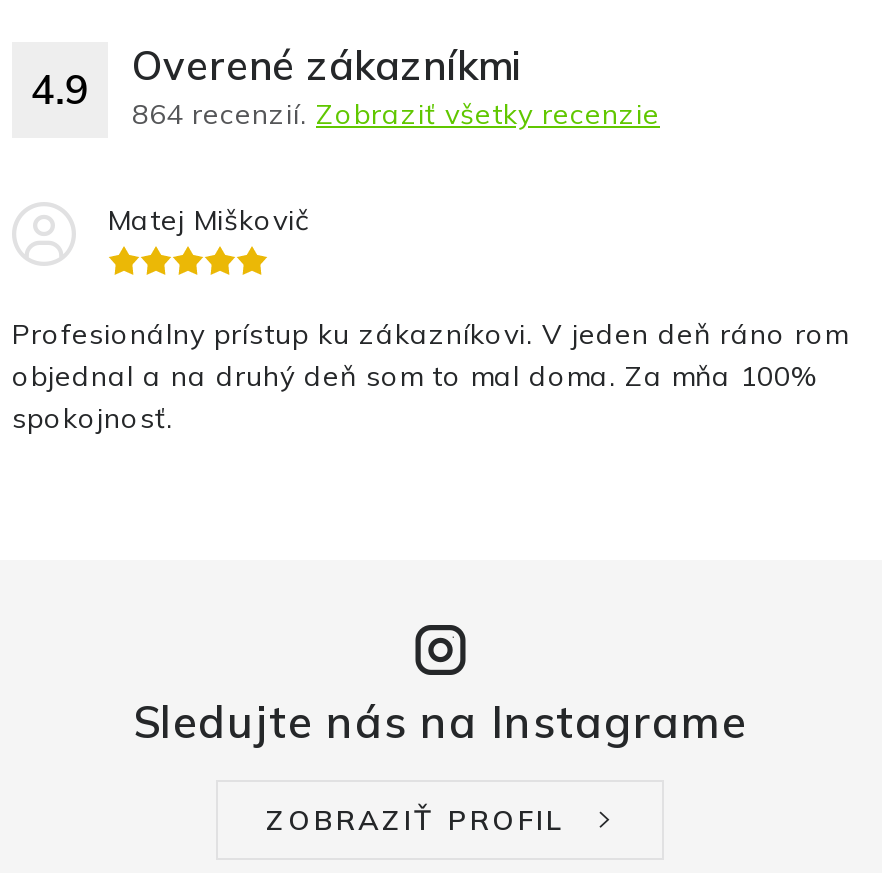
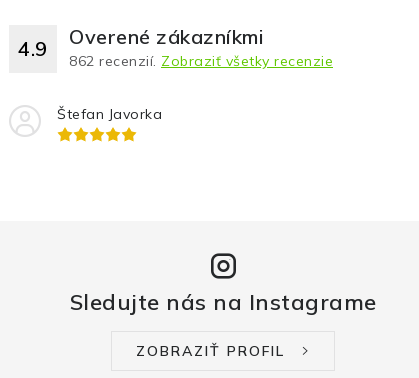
[12,96,848,436] 864 recenzií. Zobraziť všetky recenzie | Matej Miškovič | Profesionálny prístup ku zákazníkovi. V jeden deň ráno rom | objednal a na druhý deň som to mal doma. Za mňa 100% | spokojnosť. -> [57,52,333,123] 862 recenzií. Zobraziť všetky recenzie | Štefan Javorka

